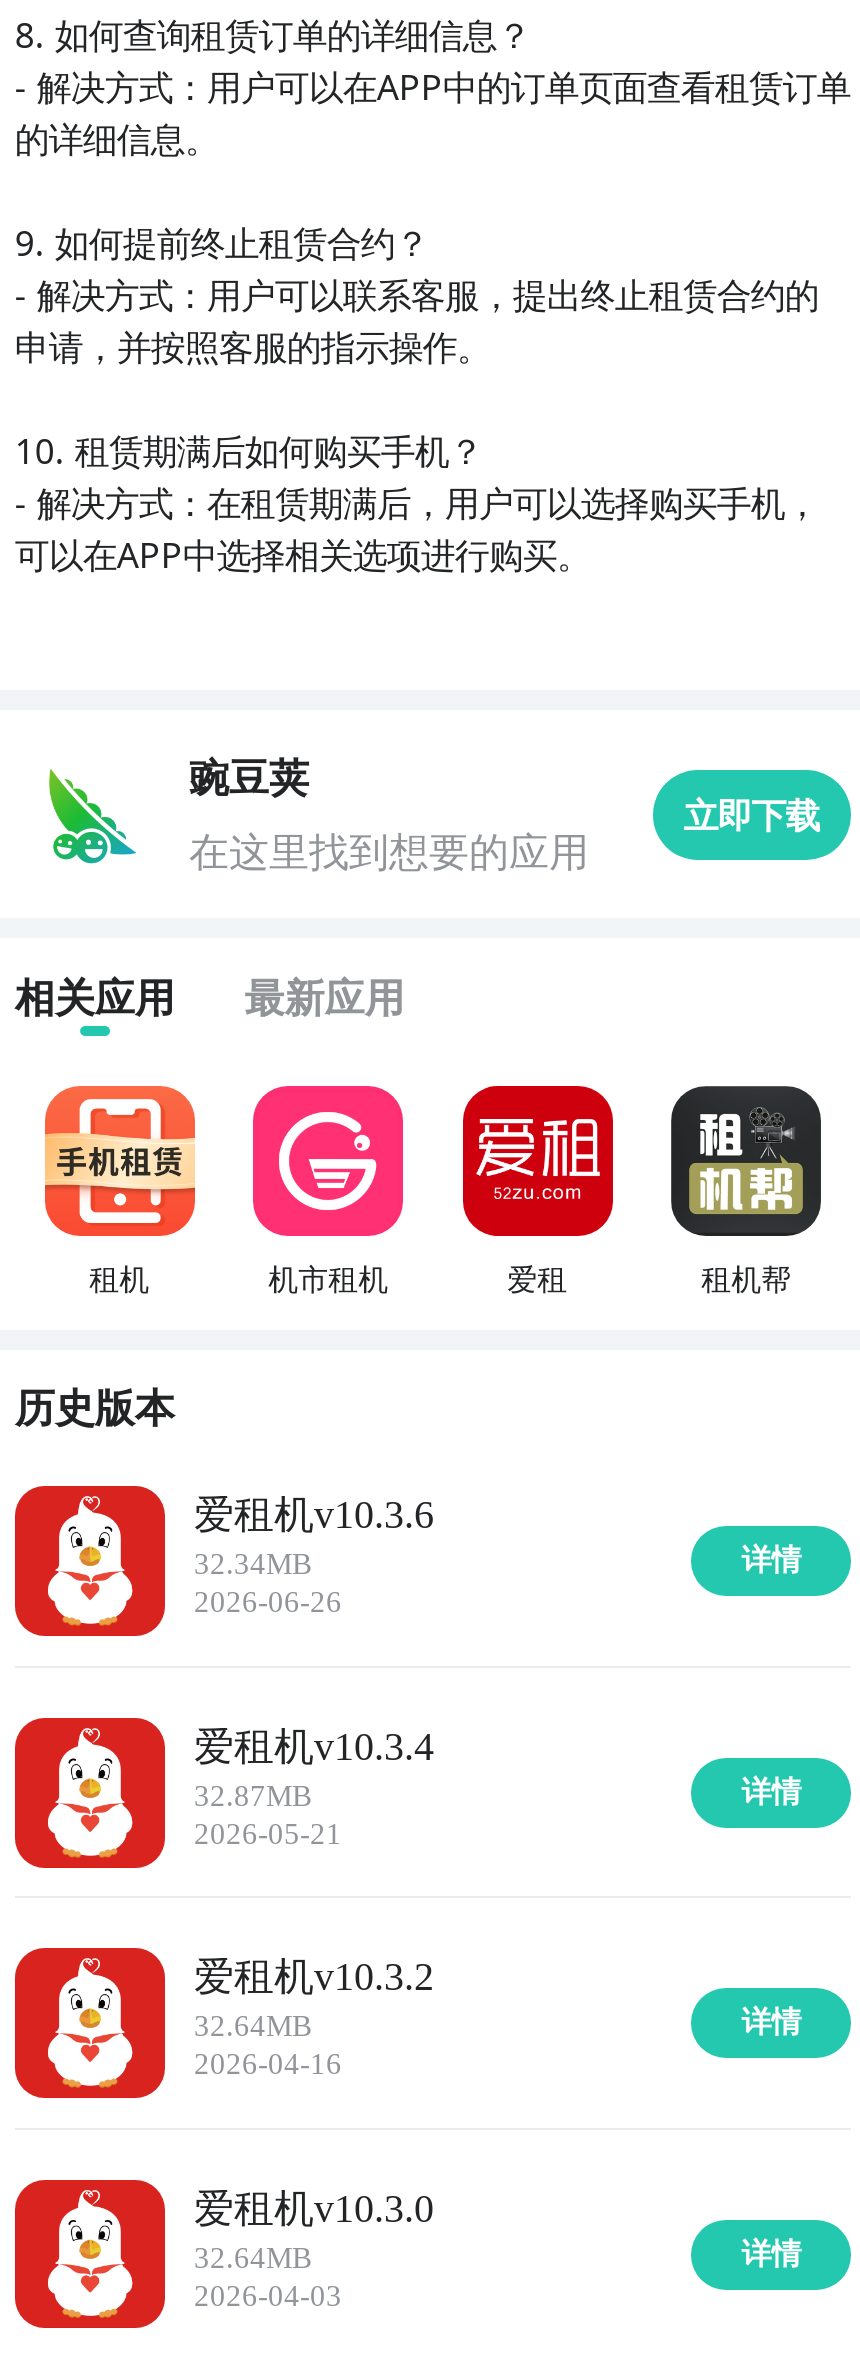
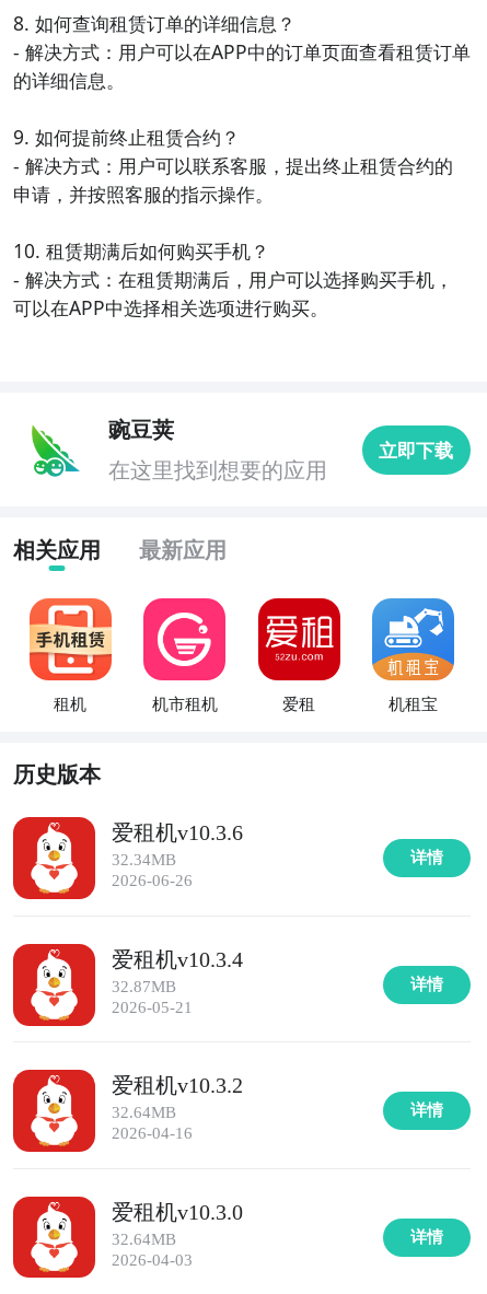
[669,1084,823,1297] [image] | 租机帮 -> [371,597,455,714] [image] | 机租宝

